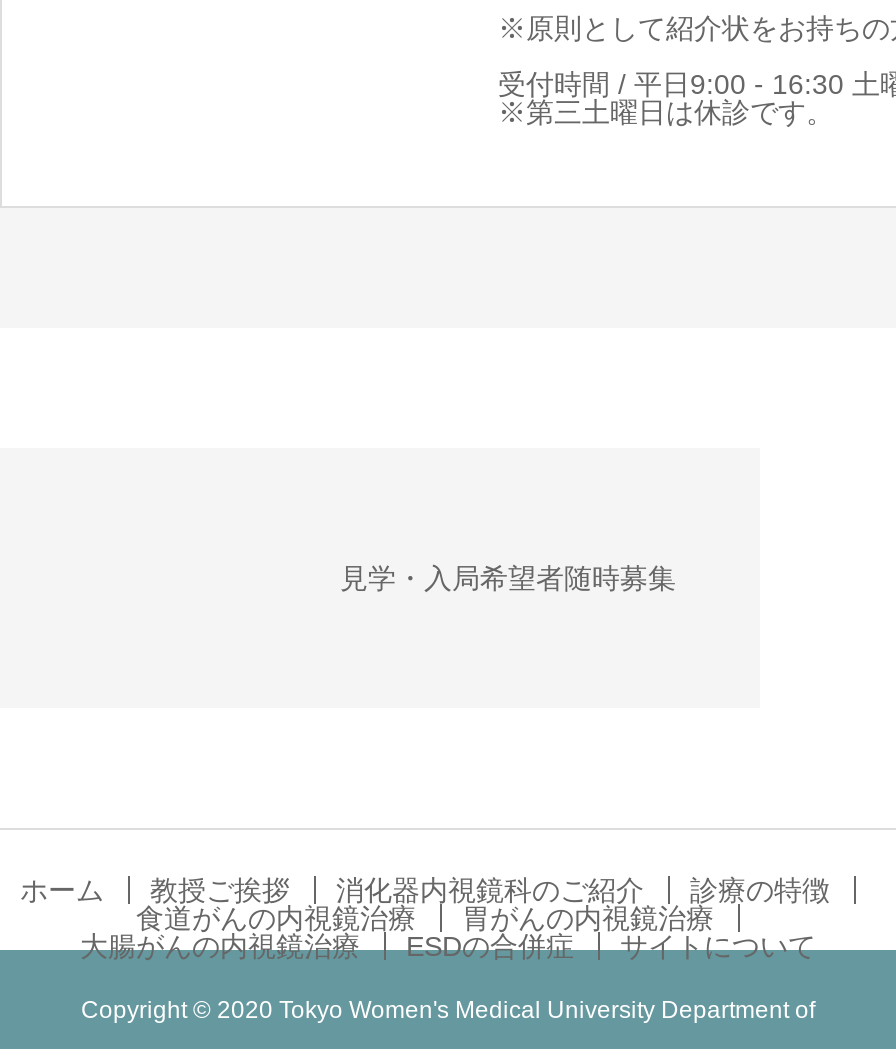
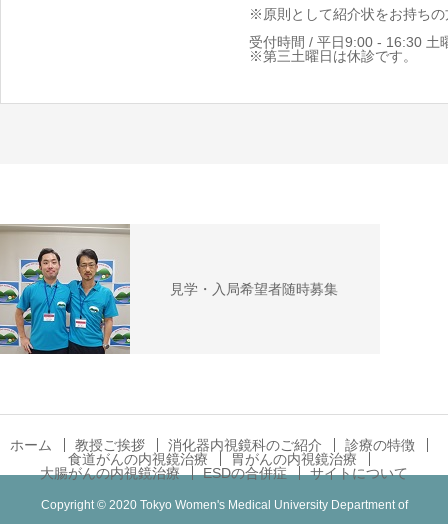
none -> [3,224,131,355] [image]

